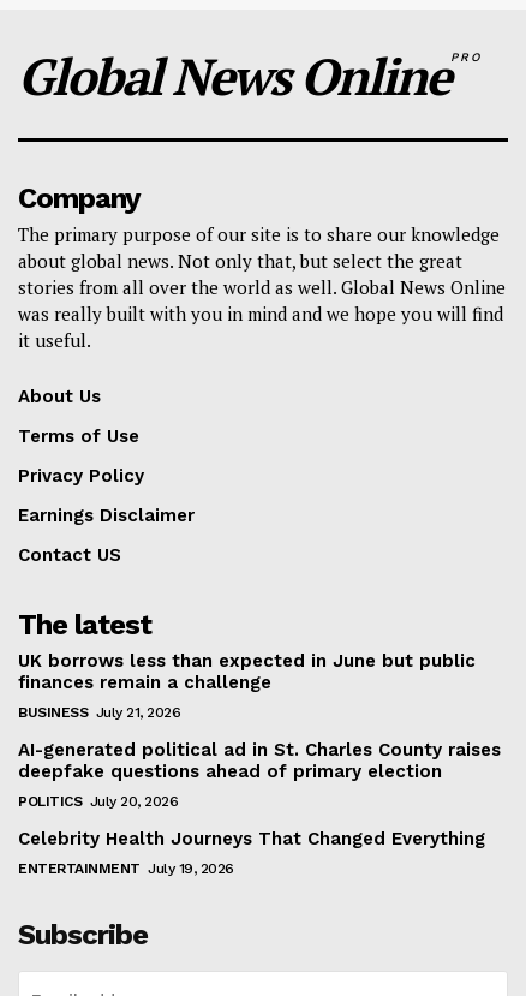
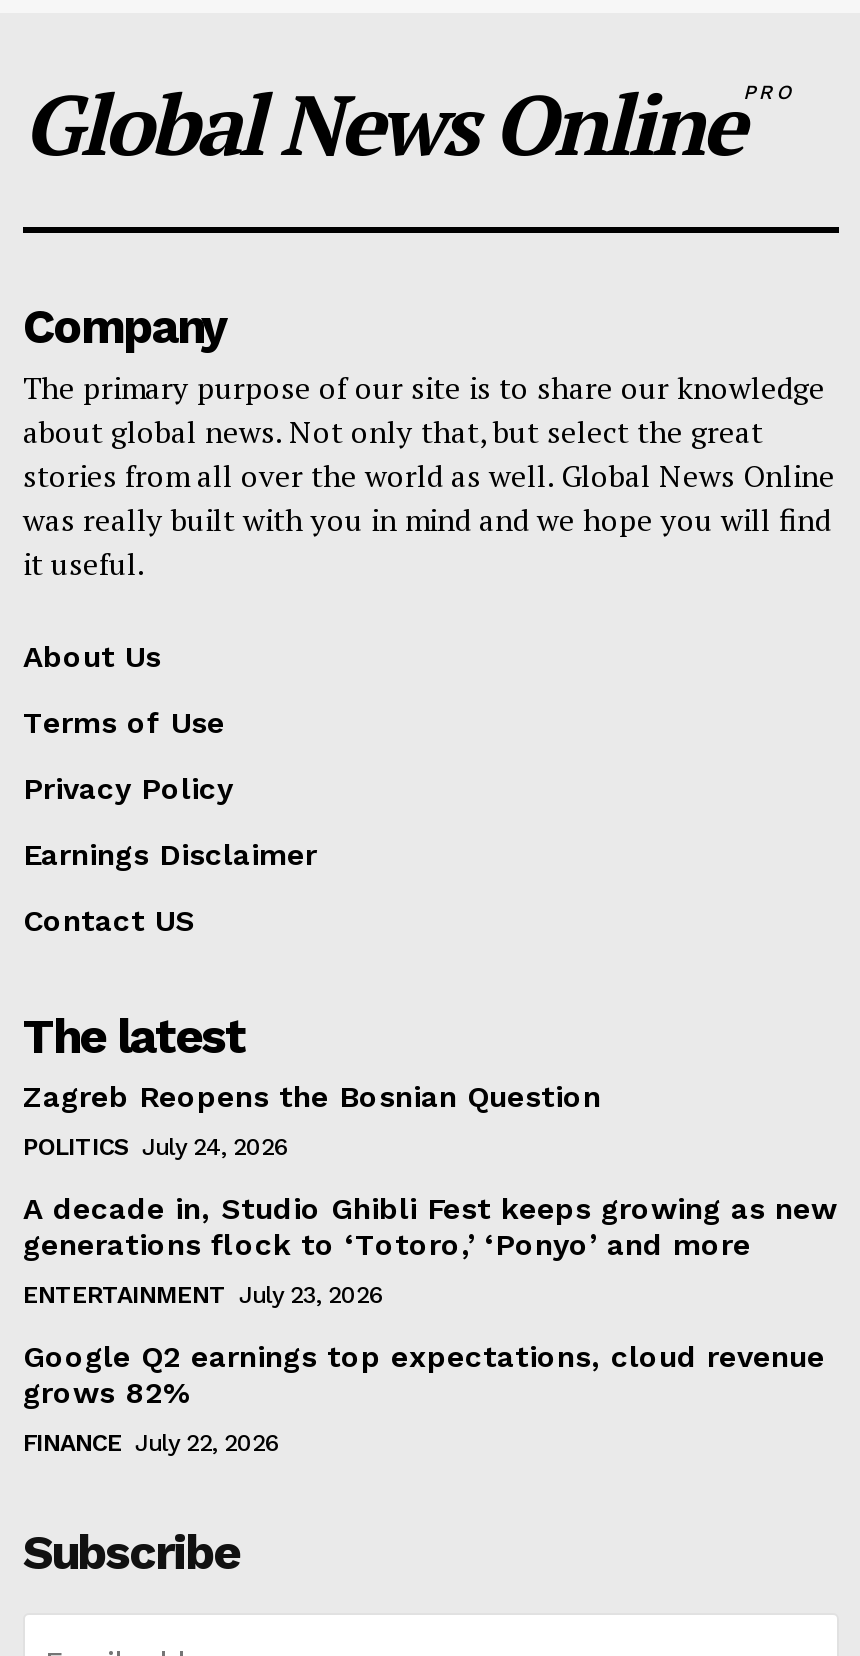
[18,650,476,693] UK borrows less than expected in June but public | finances remain a challenge -> [23,1080,601,1116] Zagreb Reopens the Bosnian Question
[18,704,180,721] BUSINESS July 21, 2026 -> [23,1134,289,1162] POLITICS July 24, 2026
[18,739,501,782] AI-generated political ad in St. Charles County raises | deepfake questions ahead of primary election -> [23,1192,837,1264] A decade in, Studio Ghibli Fest keeps growing as new | generations flock to ‘Totoro,’ ‘Ponyo’ and more
[18,793,178,810] POLITICS July 20, 2026 -> [23,1282,384,1310] ENTERTAINMENT July 23, 2026
[18,828,485,849] Celebrity Health Journeys That Changed Everything -> [23,1340,825,1412] Google Q2 earnings top expectations, cloud revenue | grows 82%
[18,860,234,877] ENTERTAINMENT July 19, 2026 -> [23,1430,280,1458] FINANCE July 22, 2026

